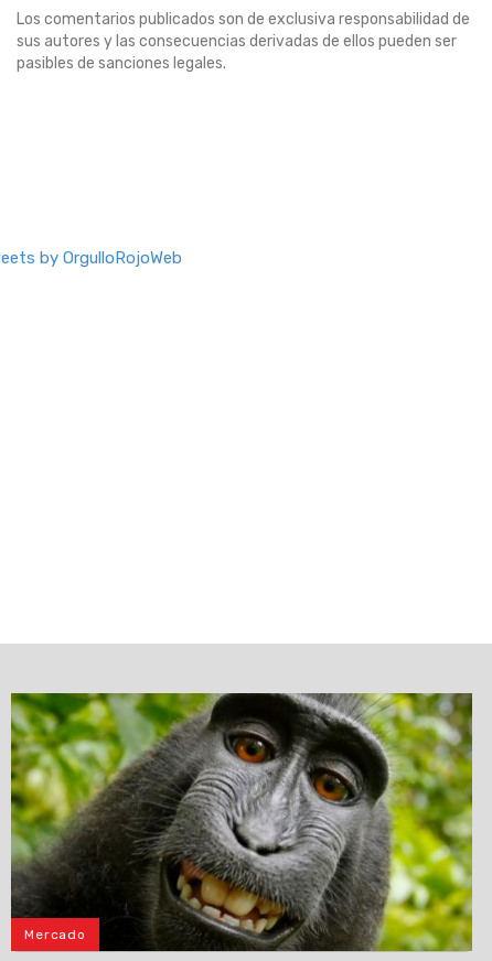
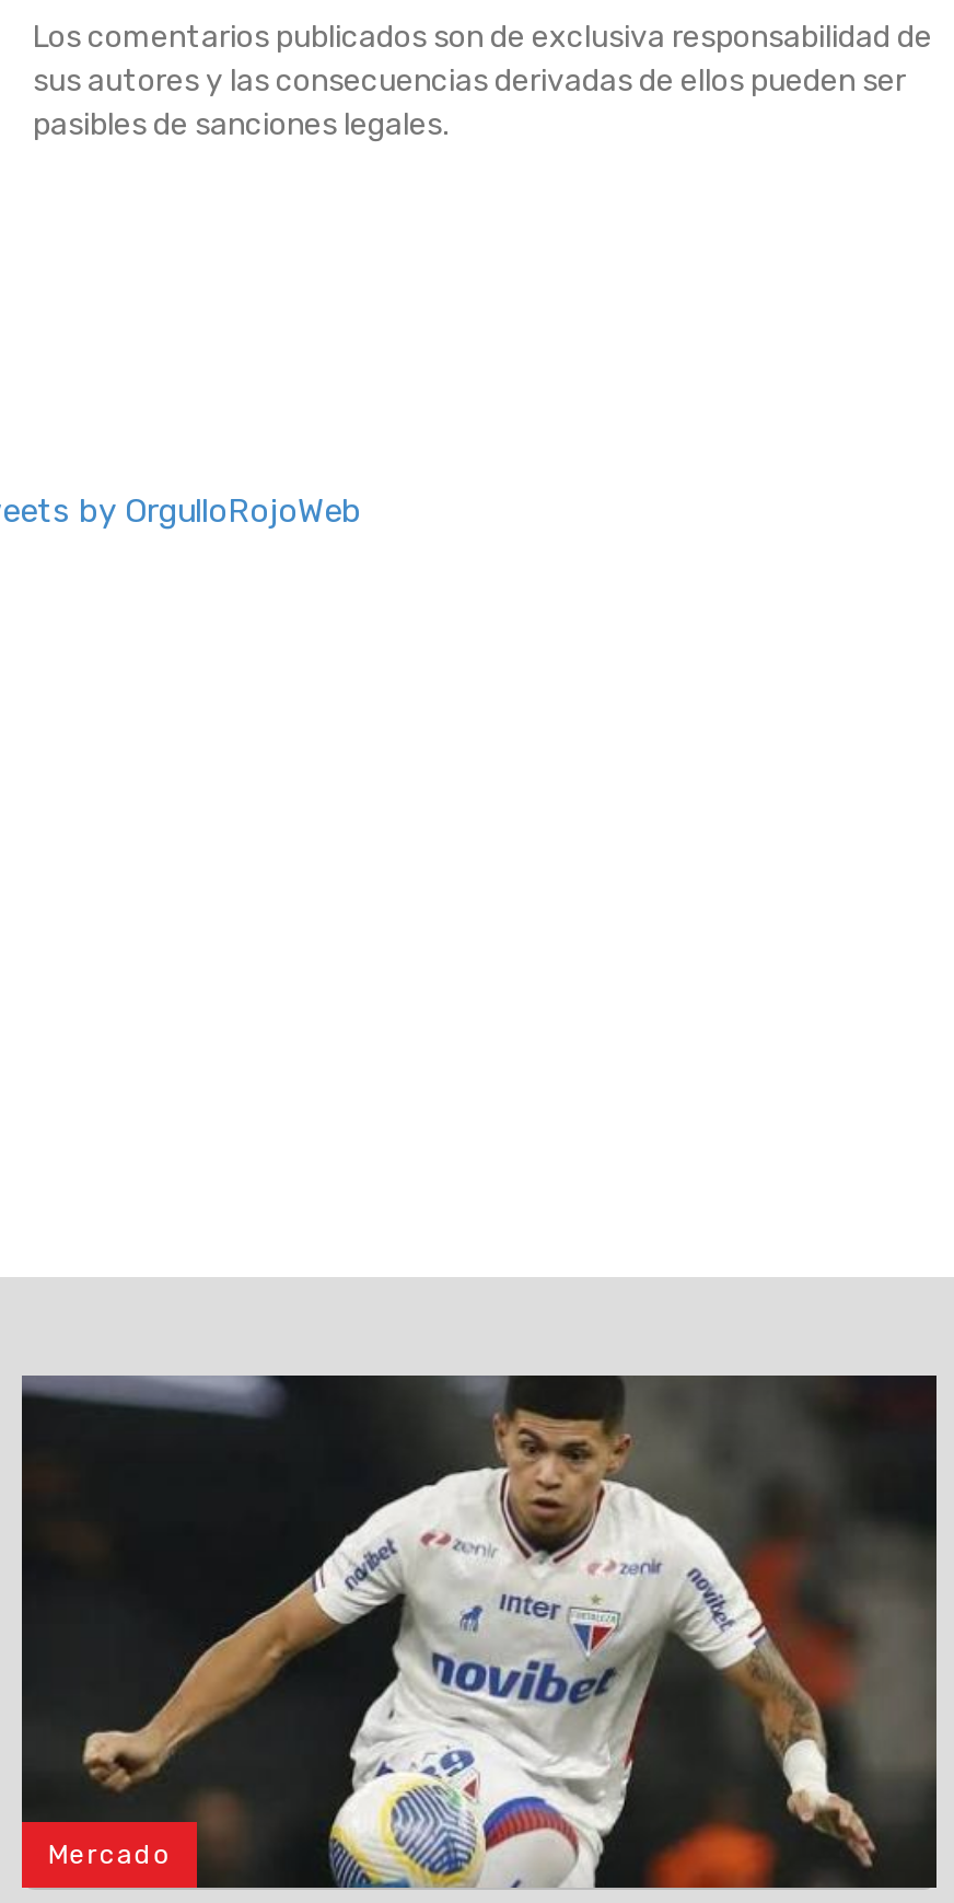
[10,692,473,952] [image] -> [20,1373,939,1890] [image]

